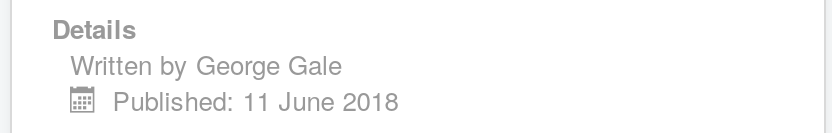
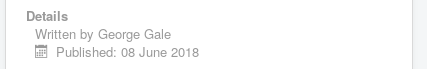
[112,81,398,119] Published: 11 June 2018 -> [56,42,199,61] Published: 08 June 2018

